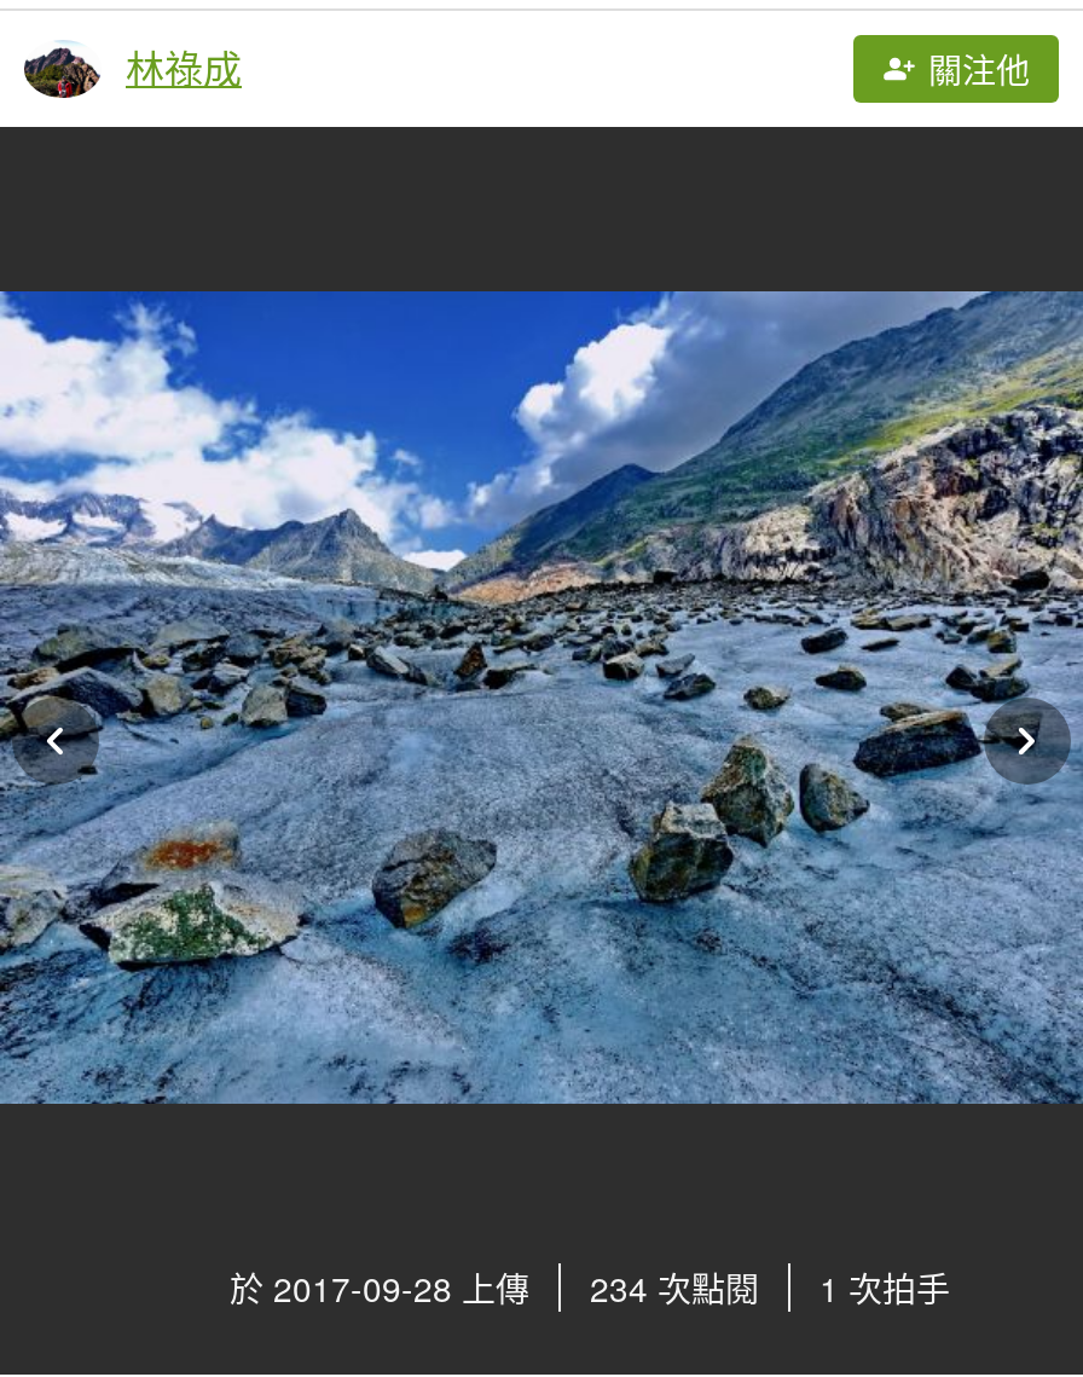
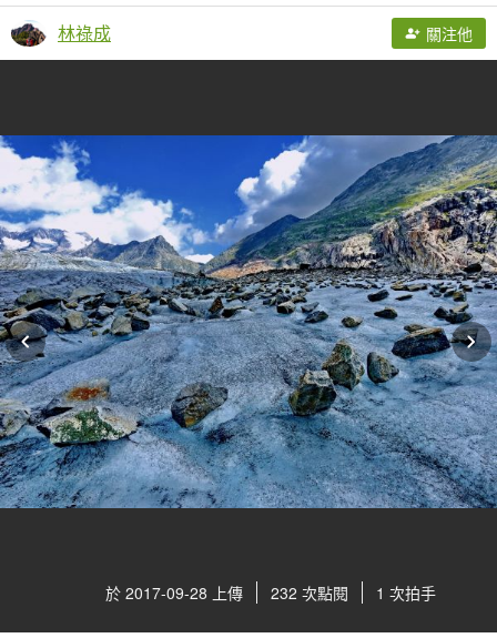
[230,1263,950,1312] 於 2017-09-28 上傳 234 次點閱 1 次拍手 -> [105,581,436,604] 於 2017-09-28 上傳 232 次點閱 1 次拍手

